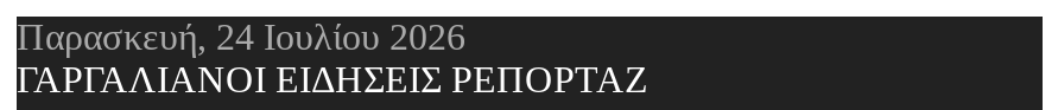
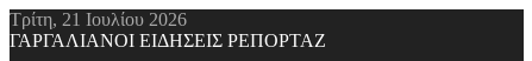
[17,17,465,57] Παρασκευή, 24 Ιουλίου 2026 -> [10,9,187,29] Τρίτη, 21 Ιουλίου 2026

